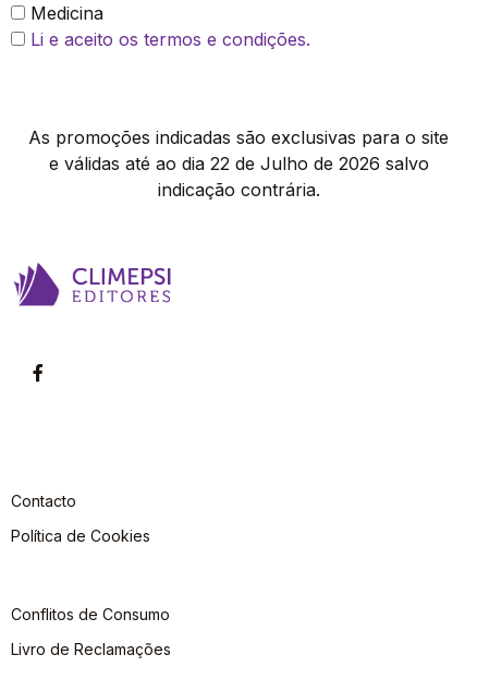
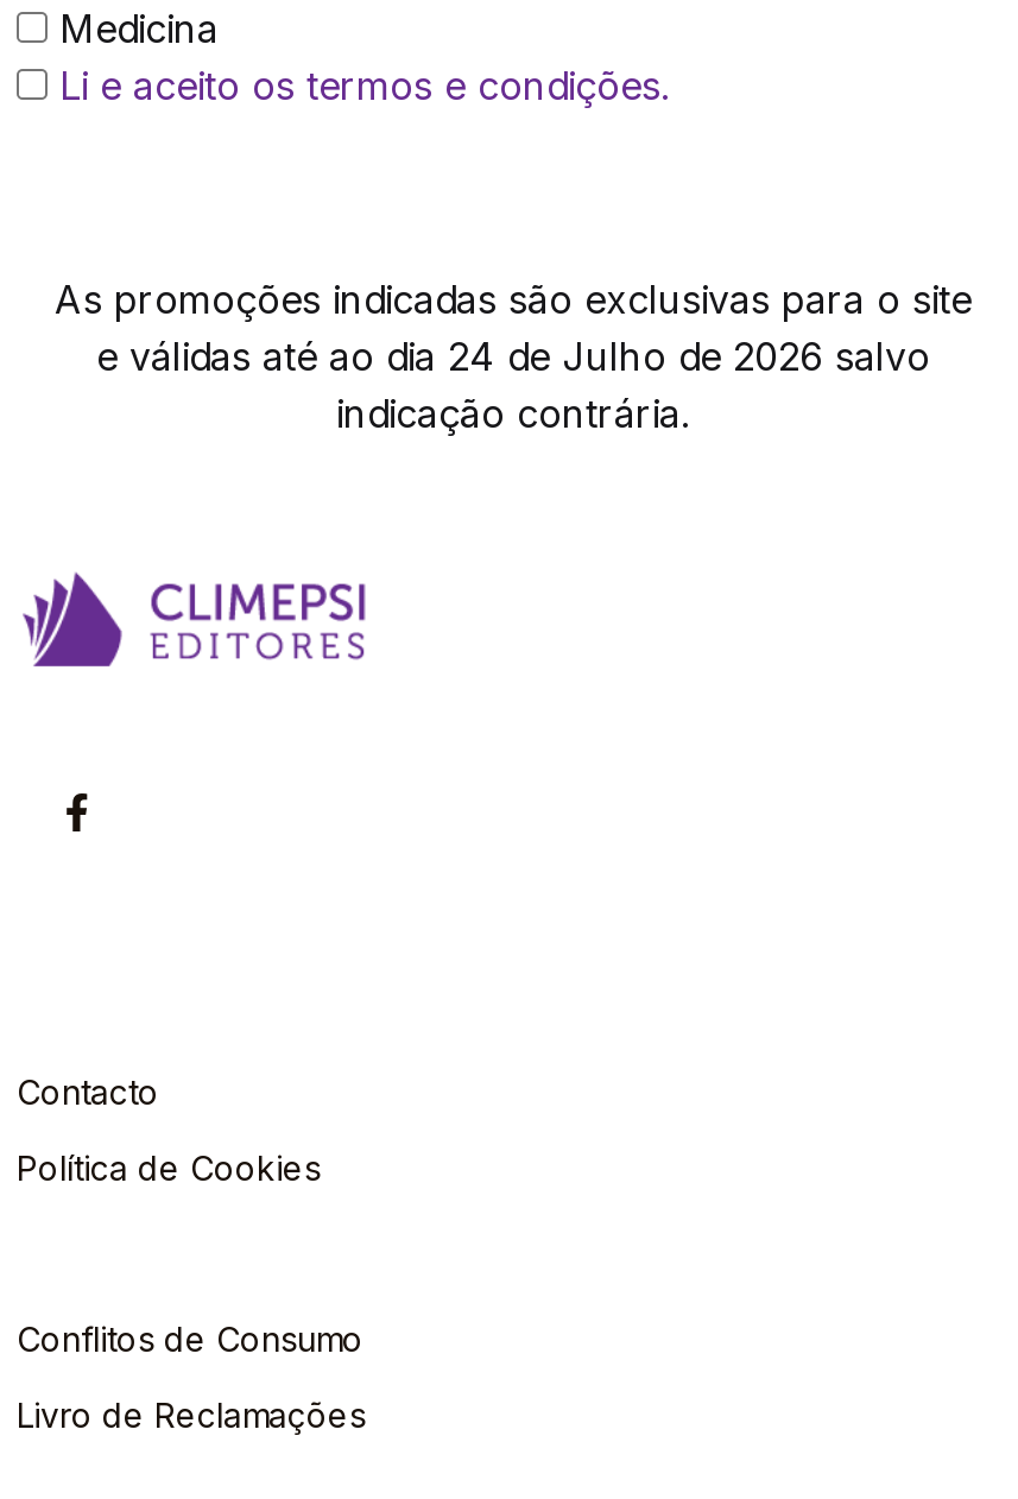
[48,153,429,175] e válidas até ao dia 22 de Julho de 2026 salvo -> [96,334,930,381] e válidas até ao dia 24 de Julho de 2026 salvo

